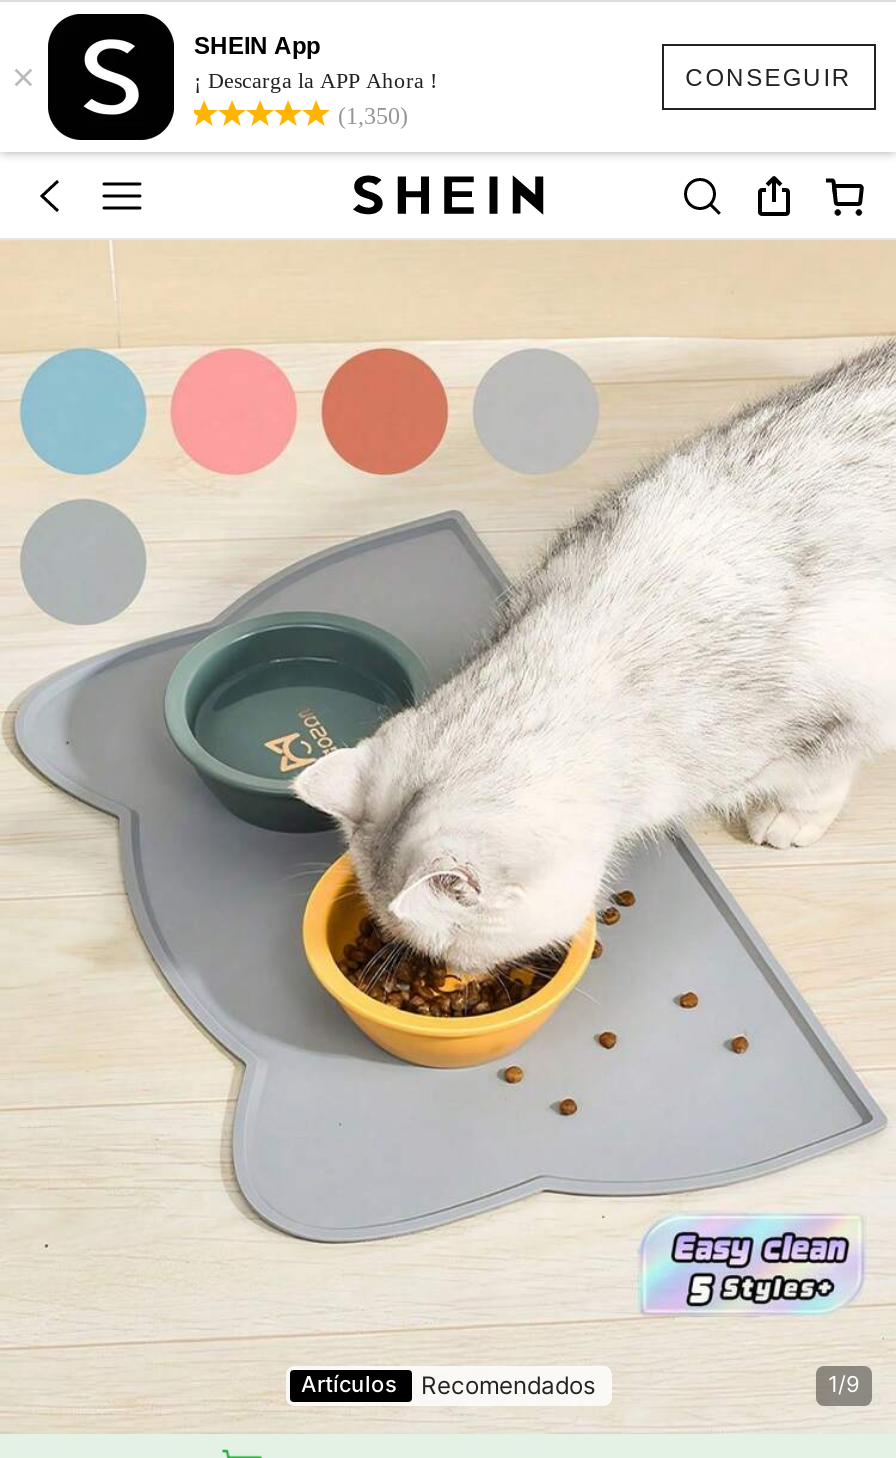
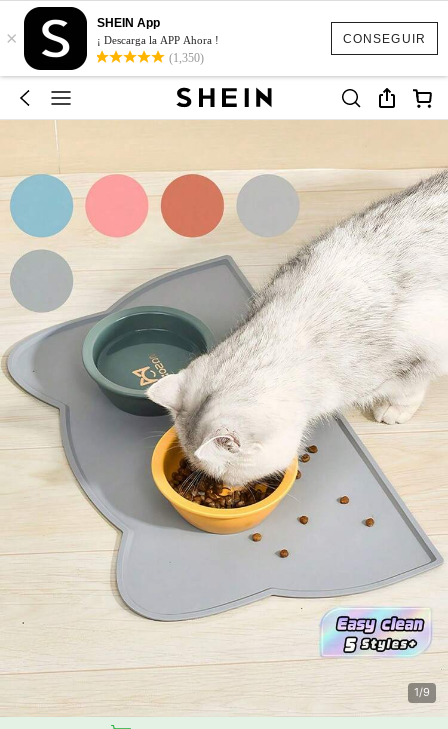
[301,1370,595,1400] Artículos | Recomendados -> none

